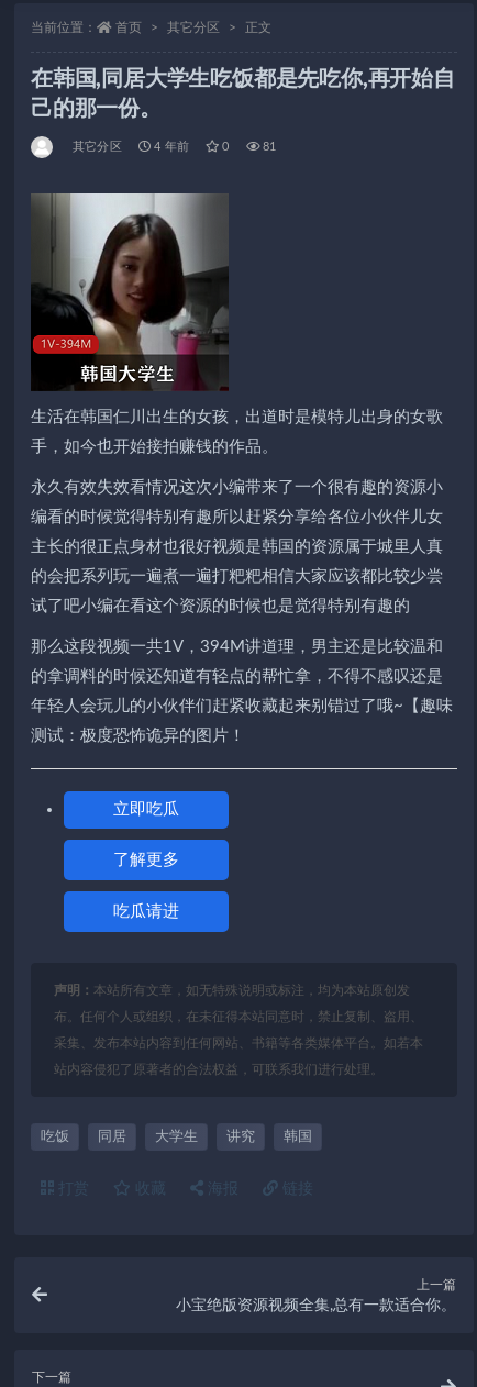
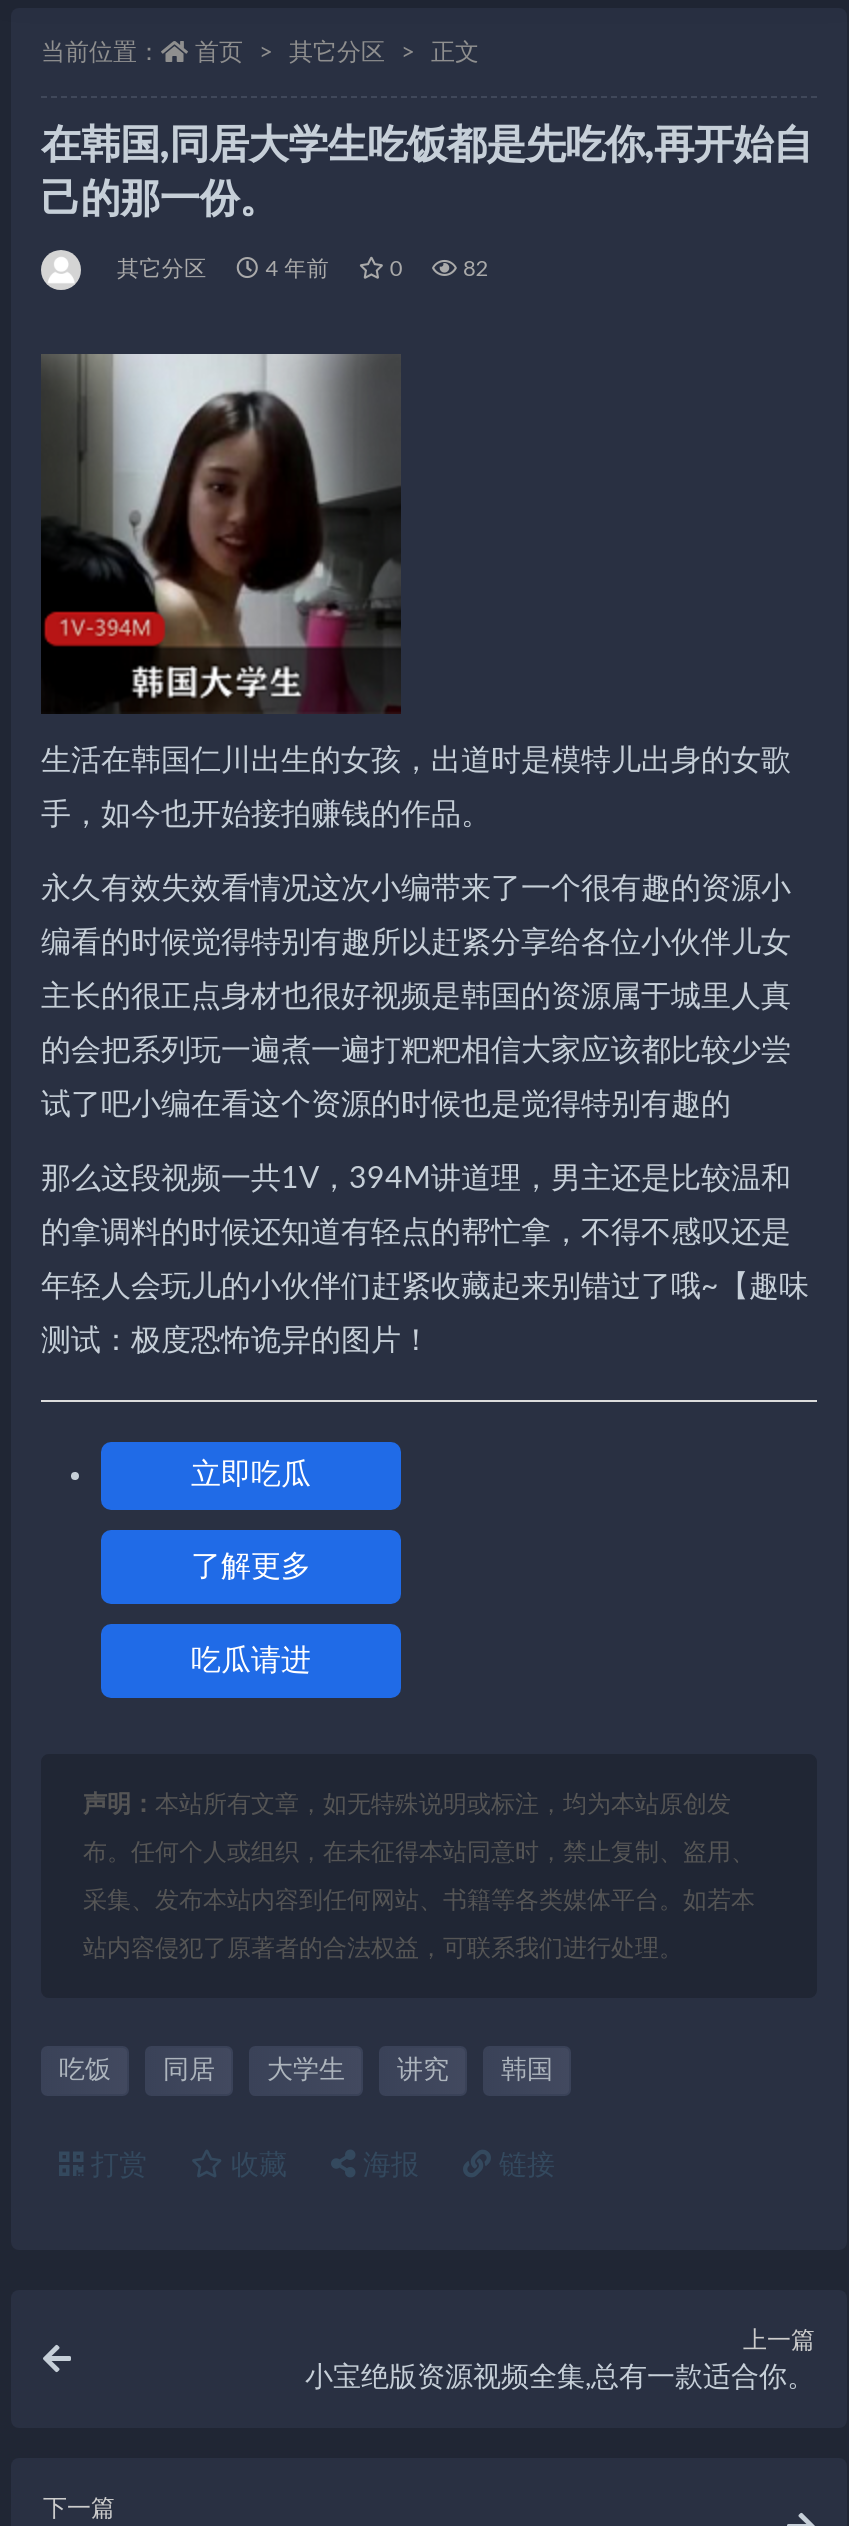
[259,141,276,153] 81 -> [457,258,488,280] 82

